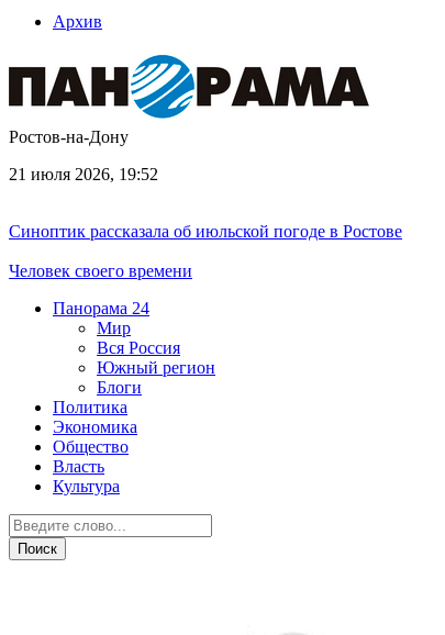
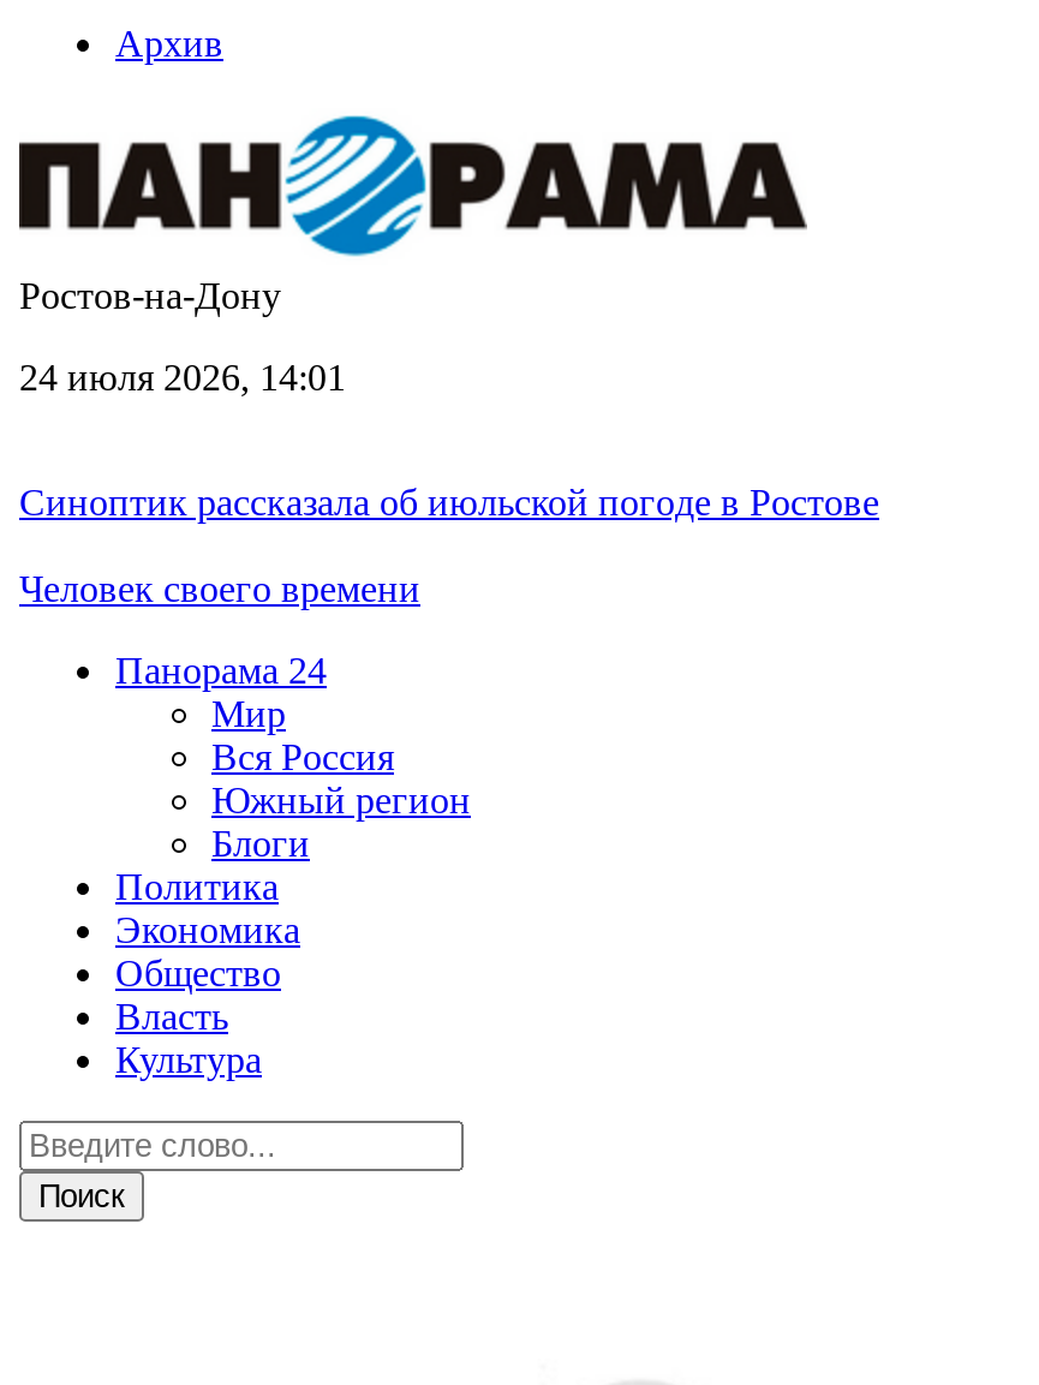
[9,165,158,184] 21 июля 2026, 19:52 -> [19,357,346,398] 24 июля 2026, 14:01

